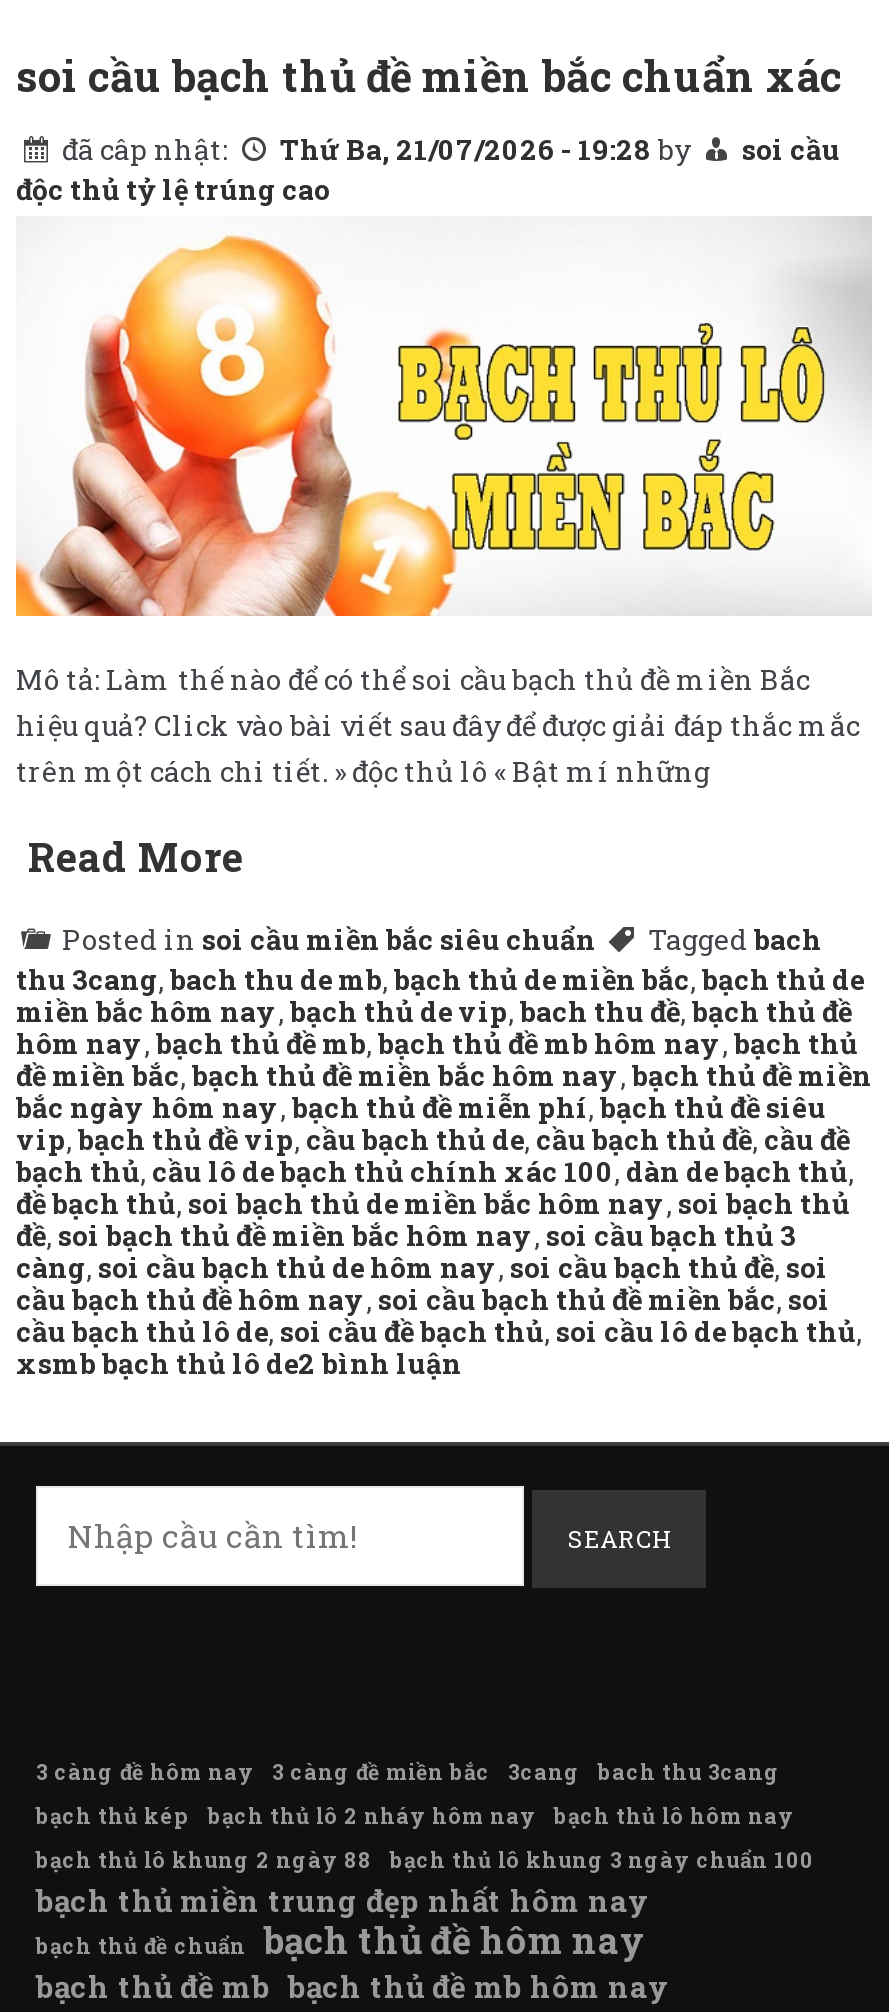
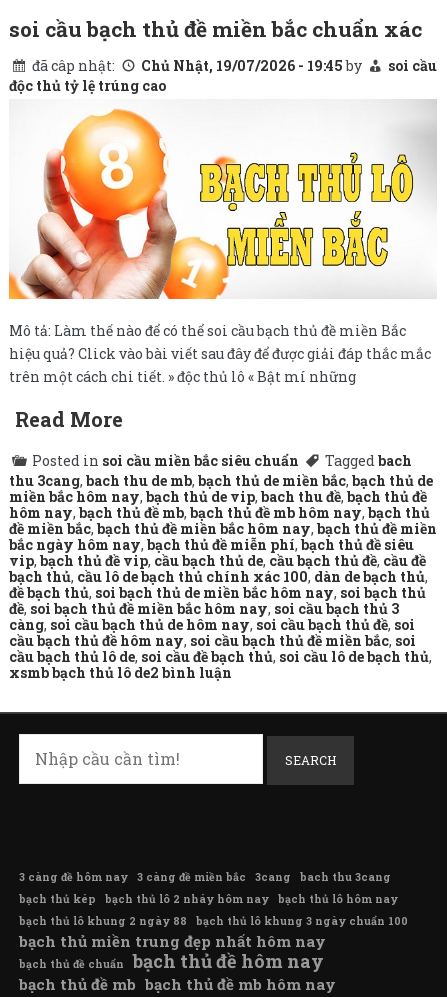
[62,131,840,169] đã câp nhật: Thứ Ba, 21/07/2026 - 19:28 by soi cầu -> [32,56,437,75] đã câp nhật: Chủ Nhật, 19/07/2026 - 19:45 by soi cầu

